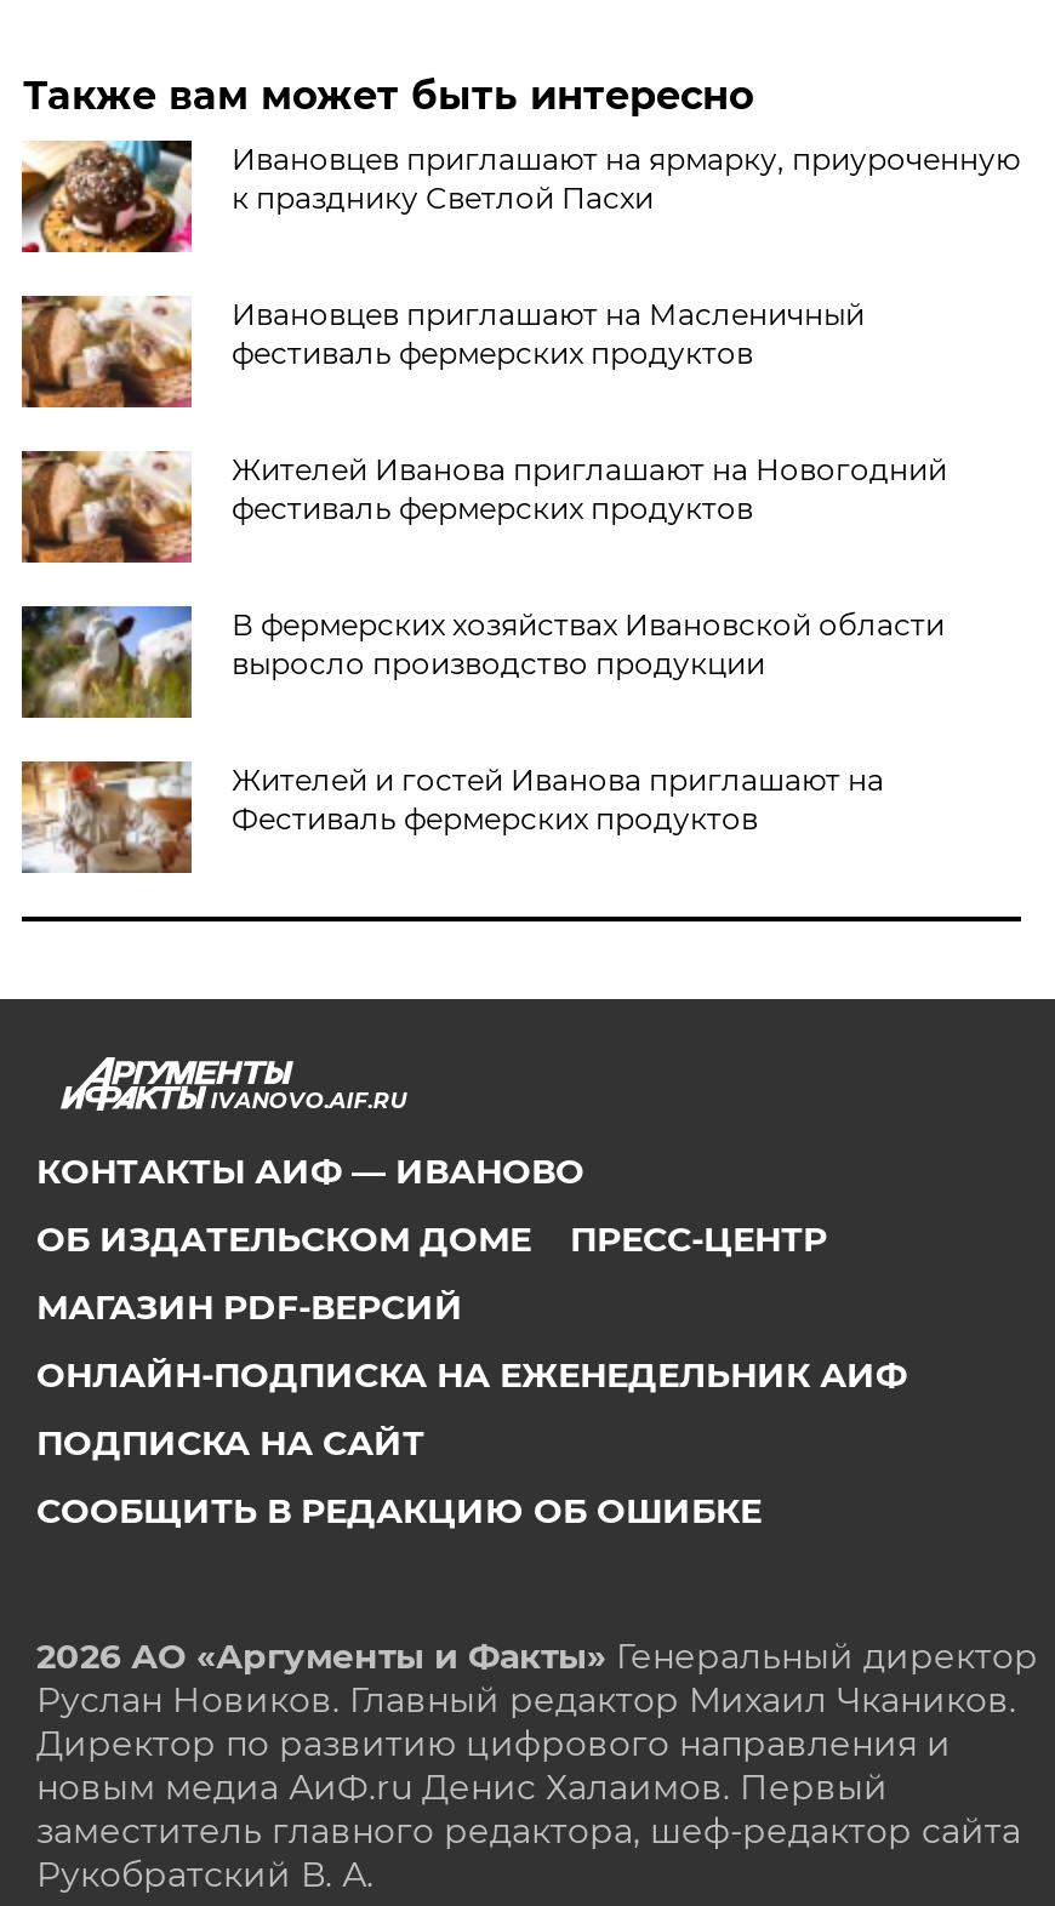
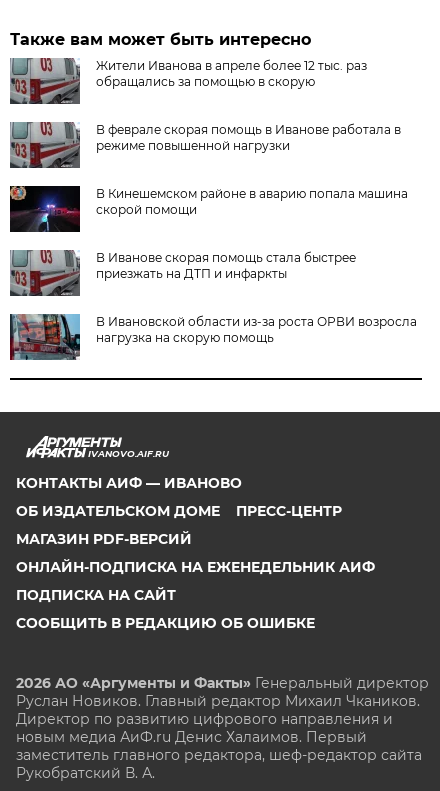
[19,138,1020,255] [image] | Ивановцев приглашают на ярмарку, приуроченную | к празднику Светлой Пасхи -> [9,57,367,105] [image] | Жители Иванова в апреле более 12 тыс. раз | обращались за помощью в скорую
[19,293,864,410] [image] | Ивановцев приглашают на Масленичный | фестиваль фермерских продуктов -> [9,121,401,169] [image] | В феврале скорая помощь в Иванове работала в | режиме повышенной нагрузки
[19,449,947,565] [image] | Жителей Иванова приглашают на Новогодний | фестиваль фермерских продуктов -> [9,185,408,233] [image] | В Кинешемском районе в аварию попала машина | скорой помощи
[19,604,944,720] [image] | В фермерских хозяйствах Ивановской области | выросло производство продукции -> [9,249,356,297] [image] | В Иванове скорая помощь стала быстрее | приезжать на ДТП и инфаркты
[19,759,884,875] [image] | Жителей и гостей Иванова приглашают на | Фестиваль фермерских продуктов -> [9,313,417,361] [image] | В Ивановской области из-за роста ОРВИ возросла | нагрузка на скорую помощь

